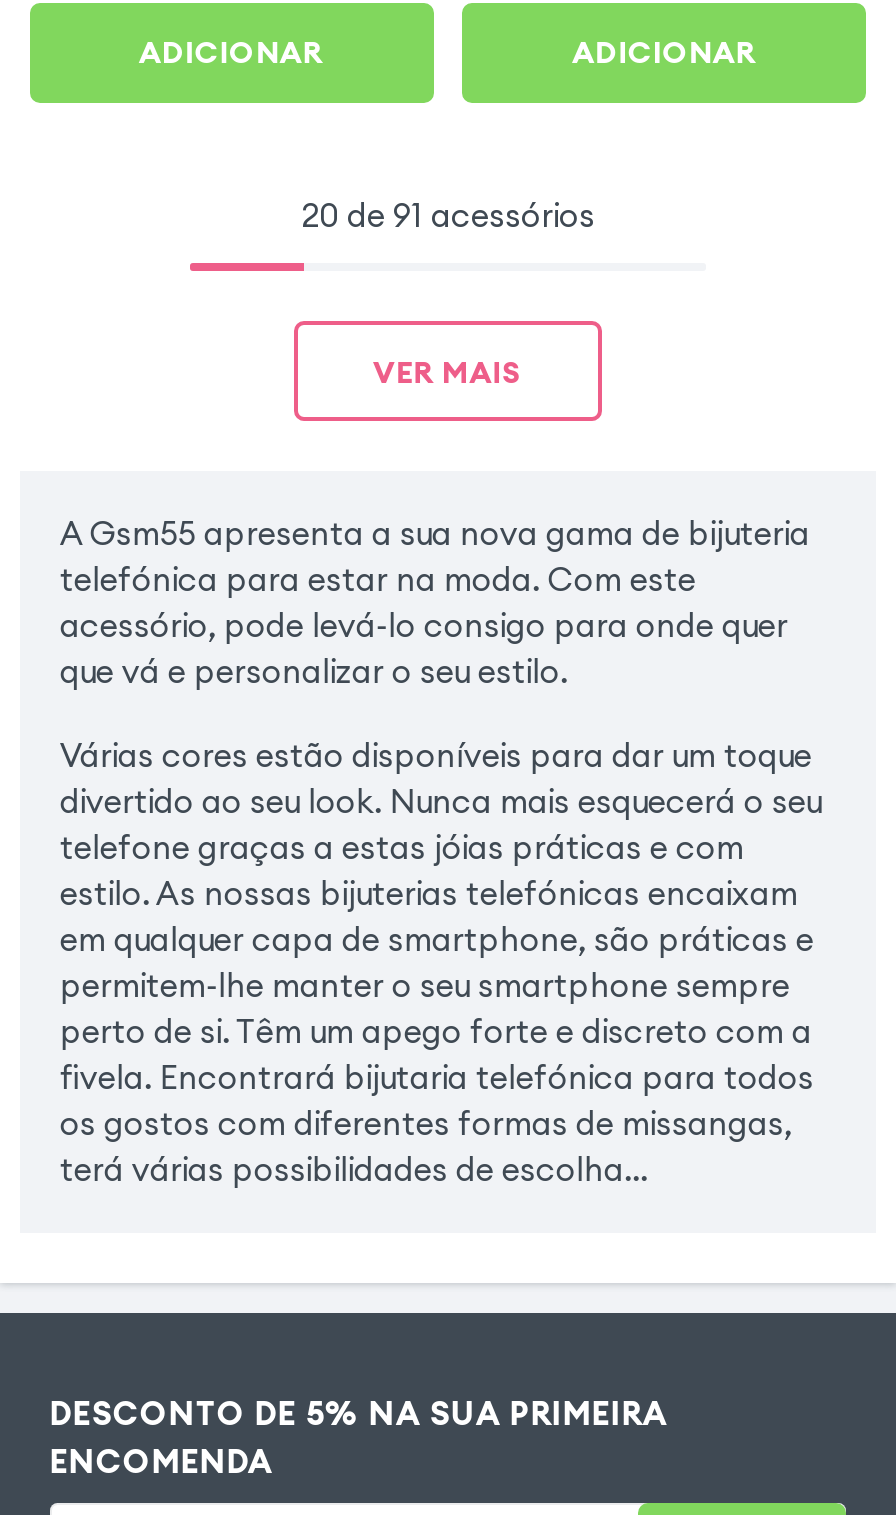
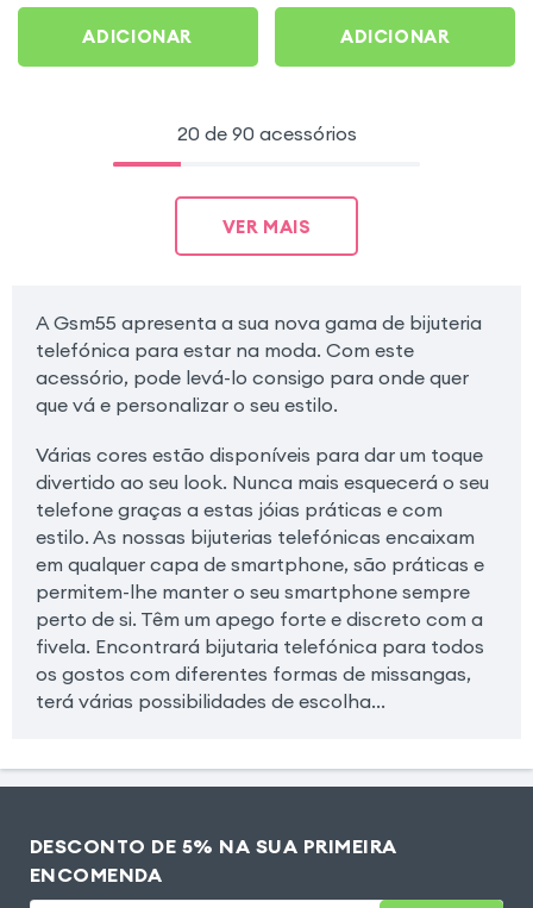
[301,195,595,235] 20 de 91 acessórios -> [177,121,356,145] 20 de 90 acessórios

